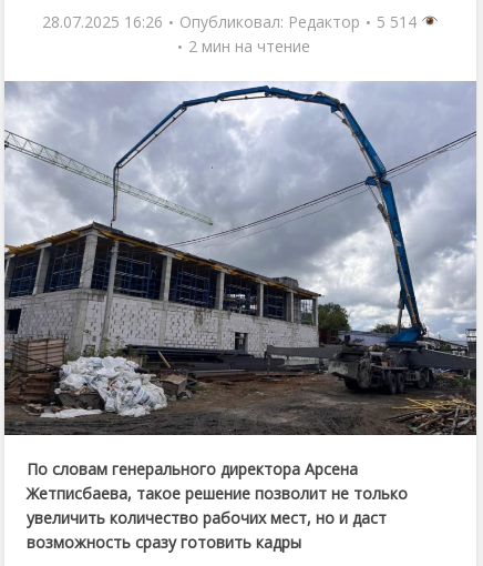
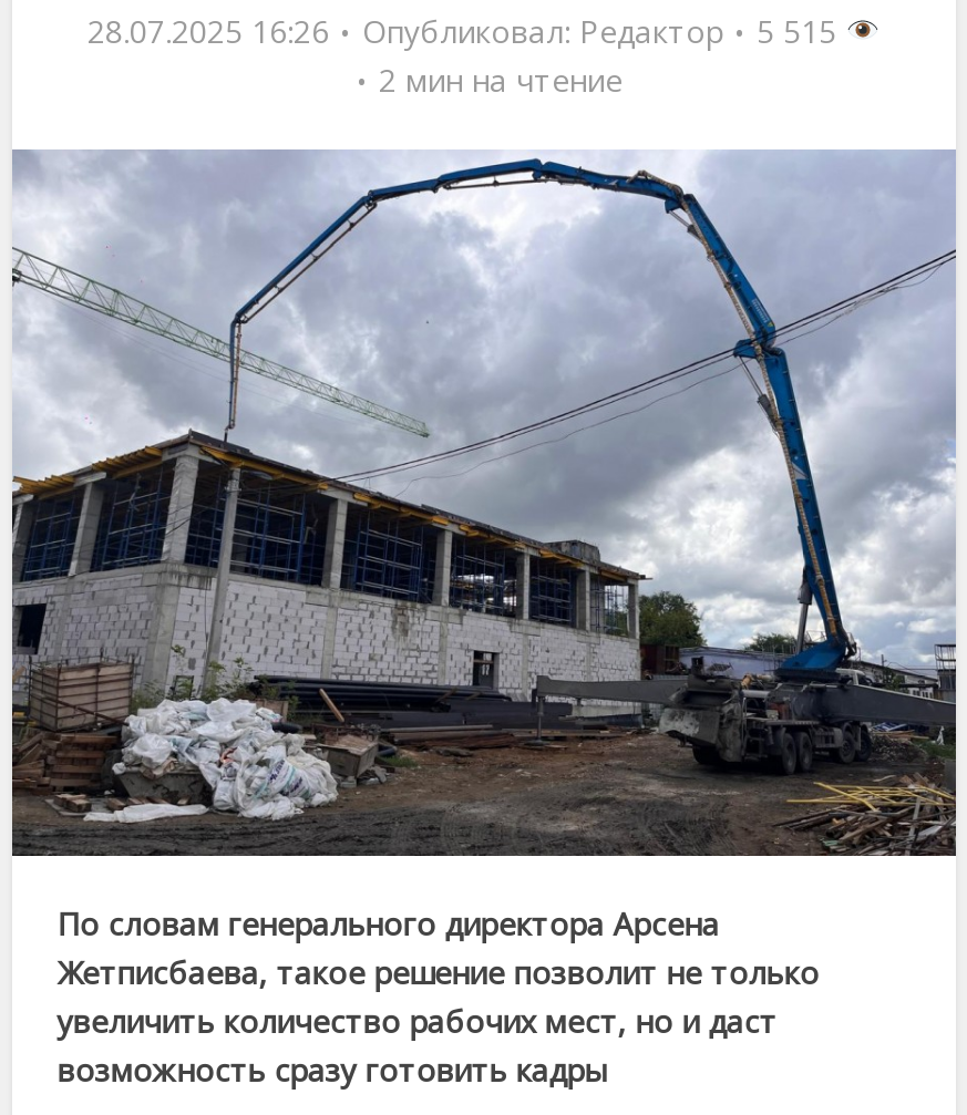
[42,11,421,32] 28.07.2025 16:26 Опубликовал: Редактор 5 514 -> [88,9,845,51] 28.07.2025 16:26 Опубликовал: Редактор 5 515

